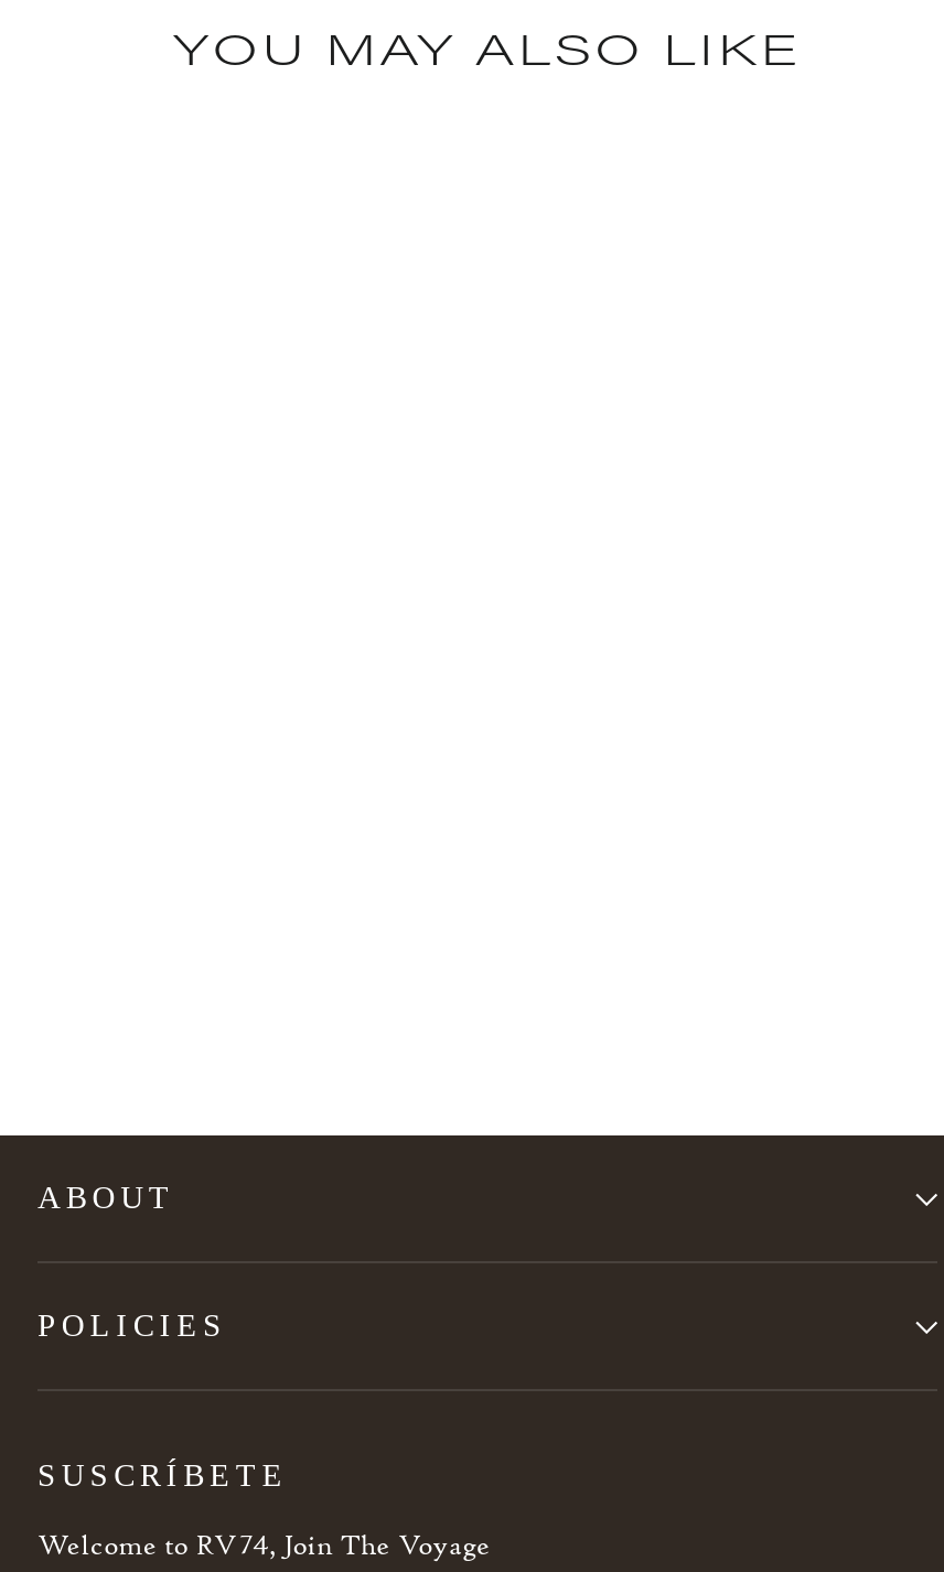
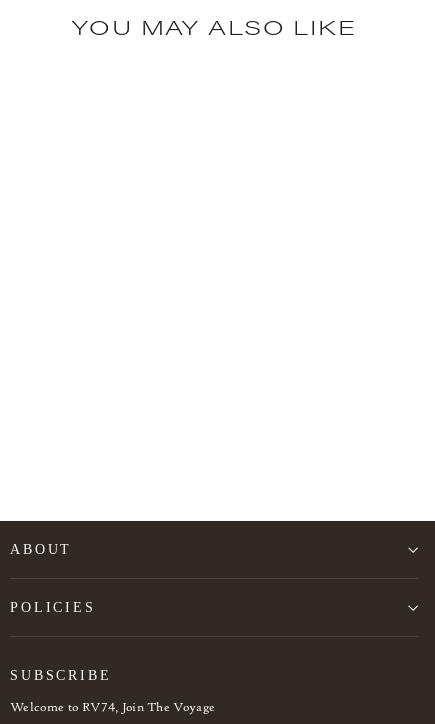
[37,1458,288,1494] SUSCRÍBETE -> [10,667,112,683] SUBSCRIBE

